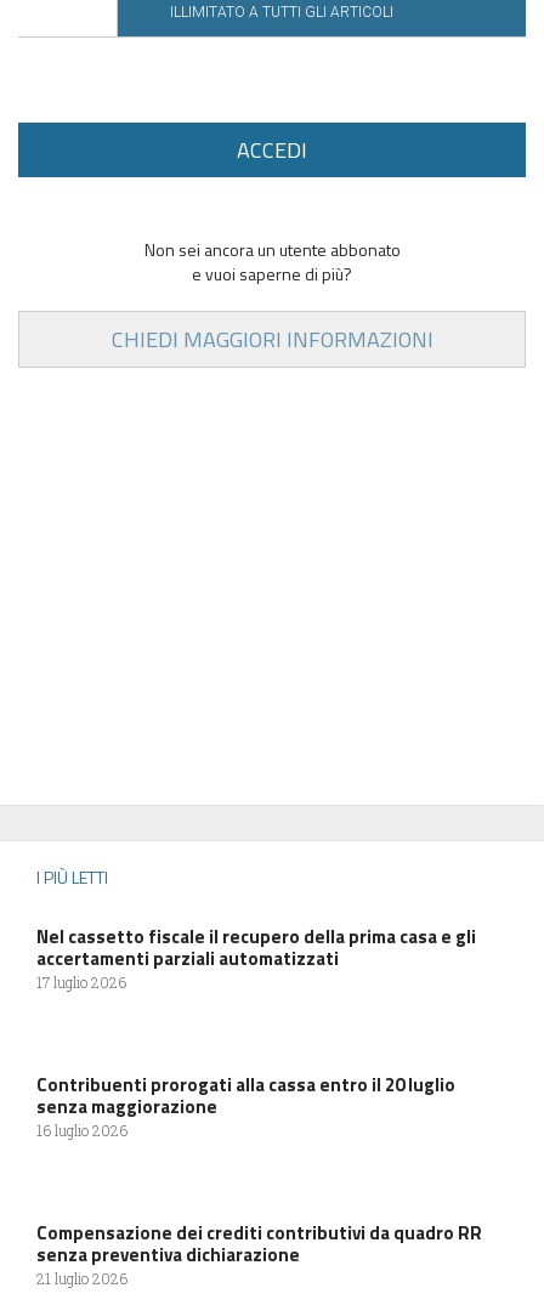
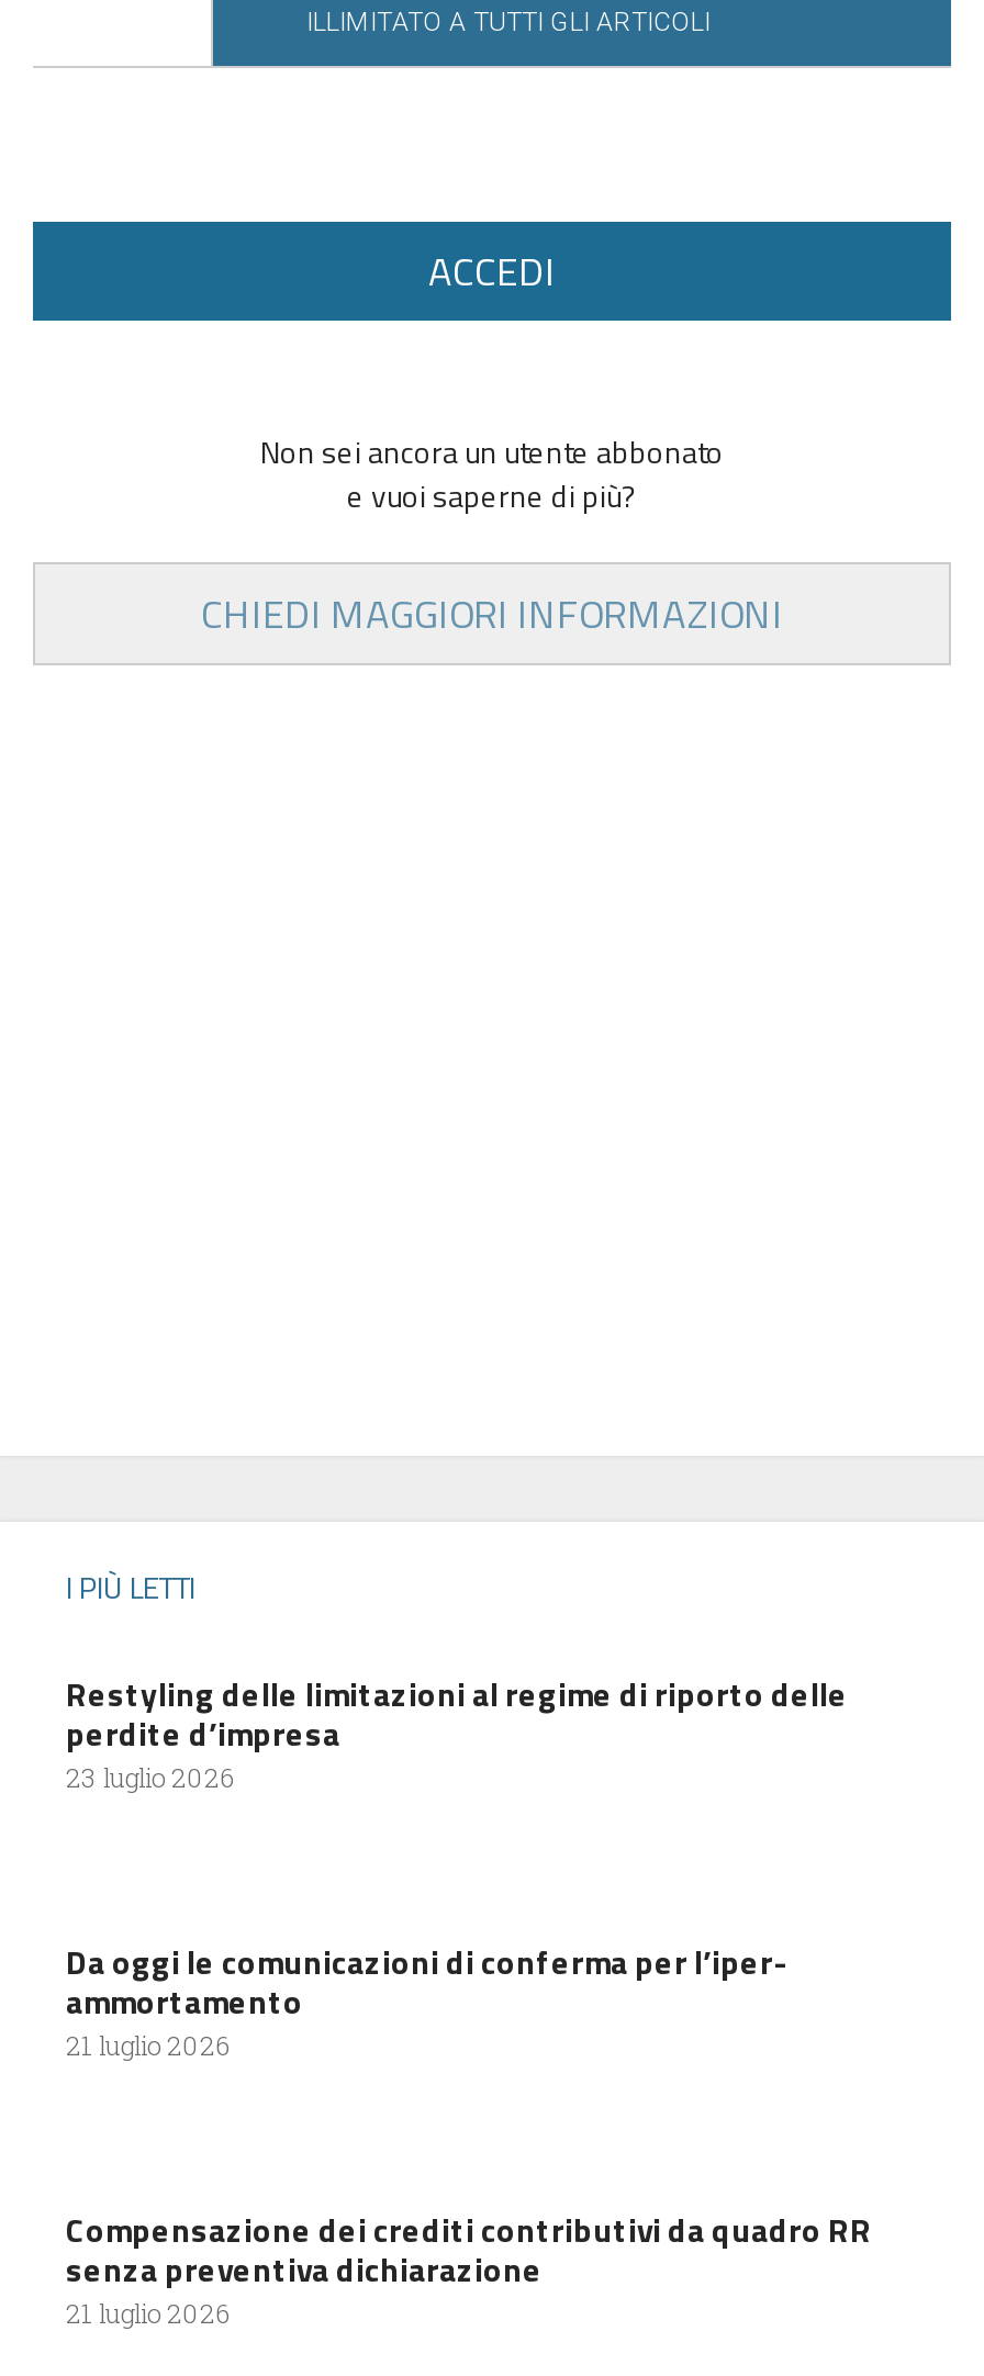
[36,922,476,992] Nel cassetto fiscale il recupero della prima casa e gli | accertamenti parziali automatizzati | 17 luglio 2026 -> [66,1669,848,1794] Restyling delle limitazioni al regime di riporto delle | perdite d’impresa | 23 luglio 2026
[36,1071,455,1140] Contribuenti prorogati alla cassa entro il 20 luglio | senza maggiorazione | 16 luglio 2026 -> [66,1937,786,2062] Da oggi le comunicazioni di conferma per l’iper- | ammortamento | 21 luglio 2026

